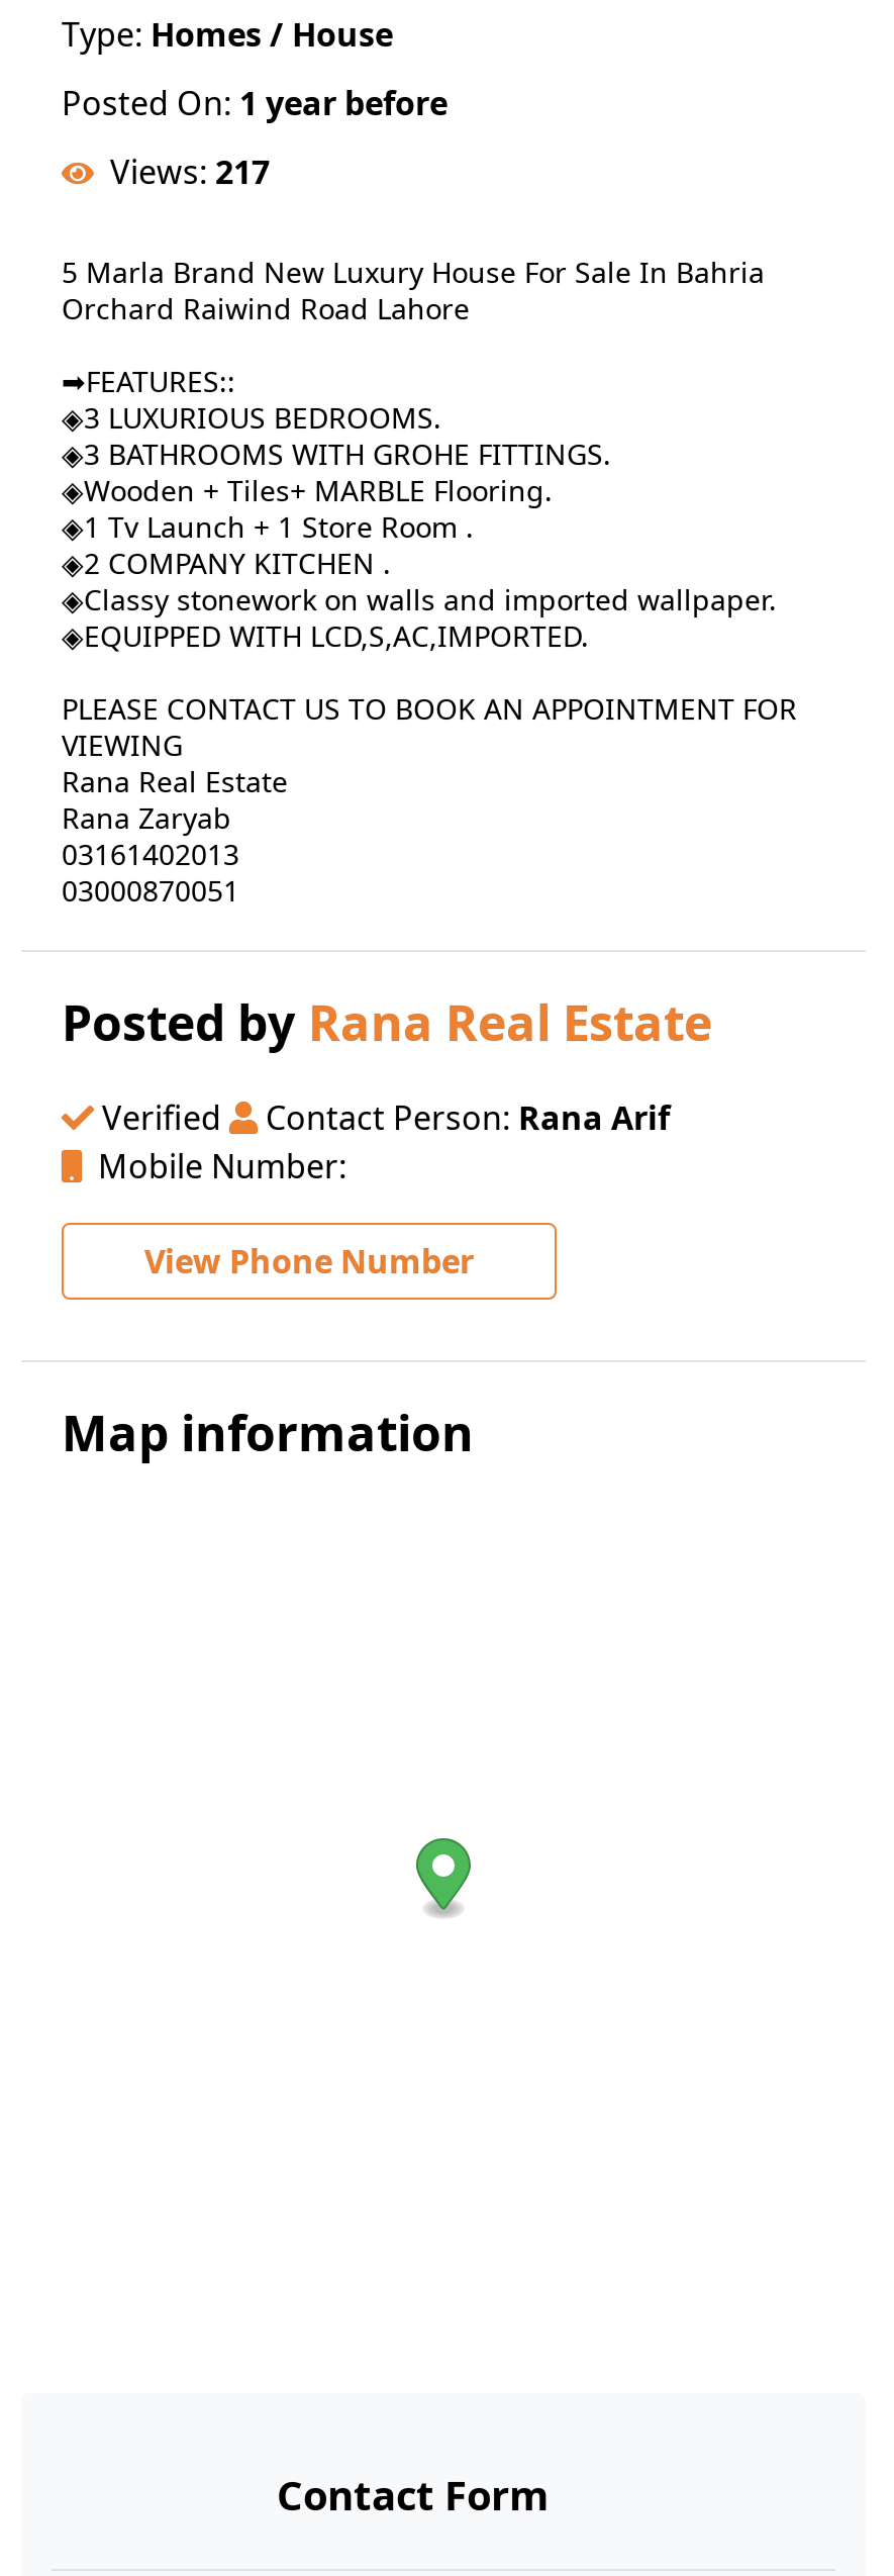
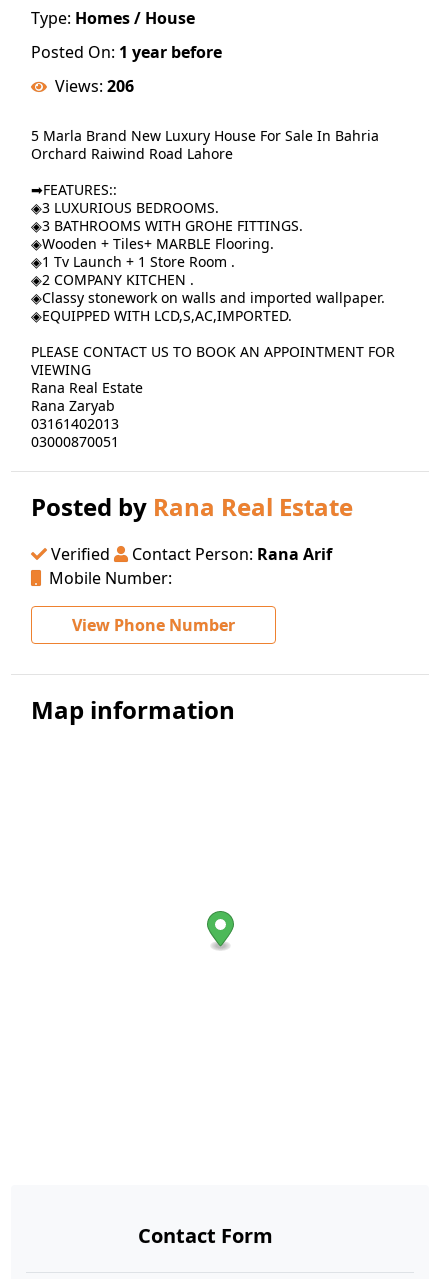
[110,150,270,194] Views: 217 -> [55,75,134,97] Views: 206

